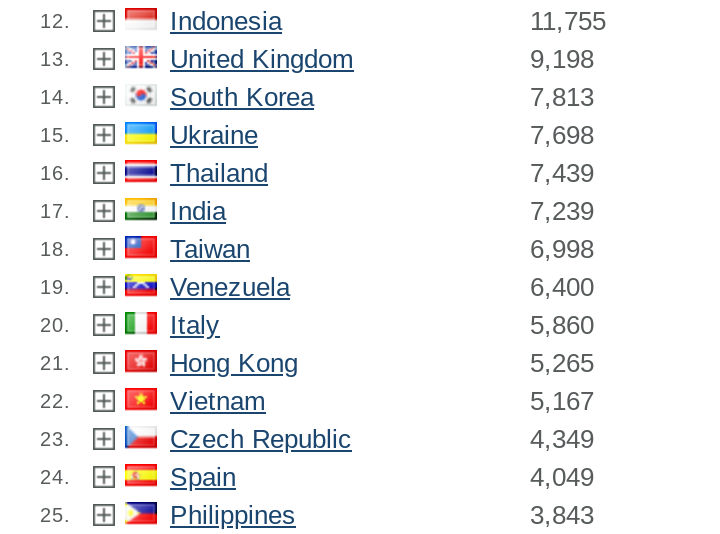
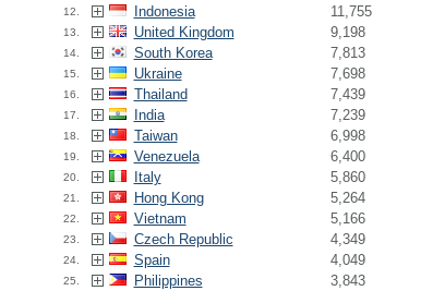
[530,348,594,378] 5,265 -> [330,190,365,206] 5,264
[530,386,594,416] 5,167 -> [330,210,365,227] 5,166

